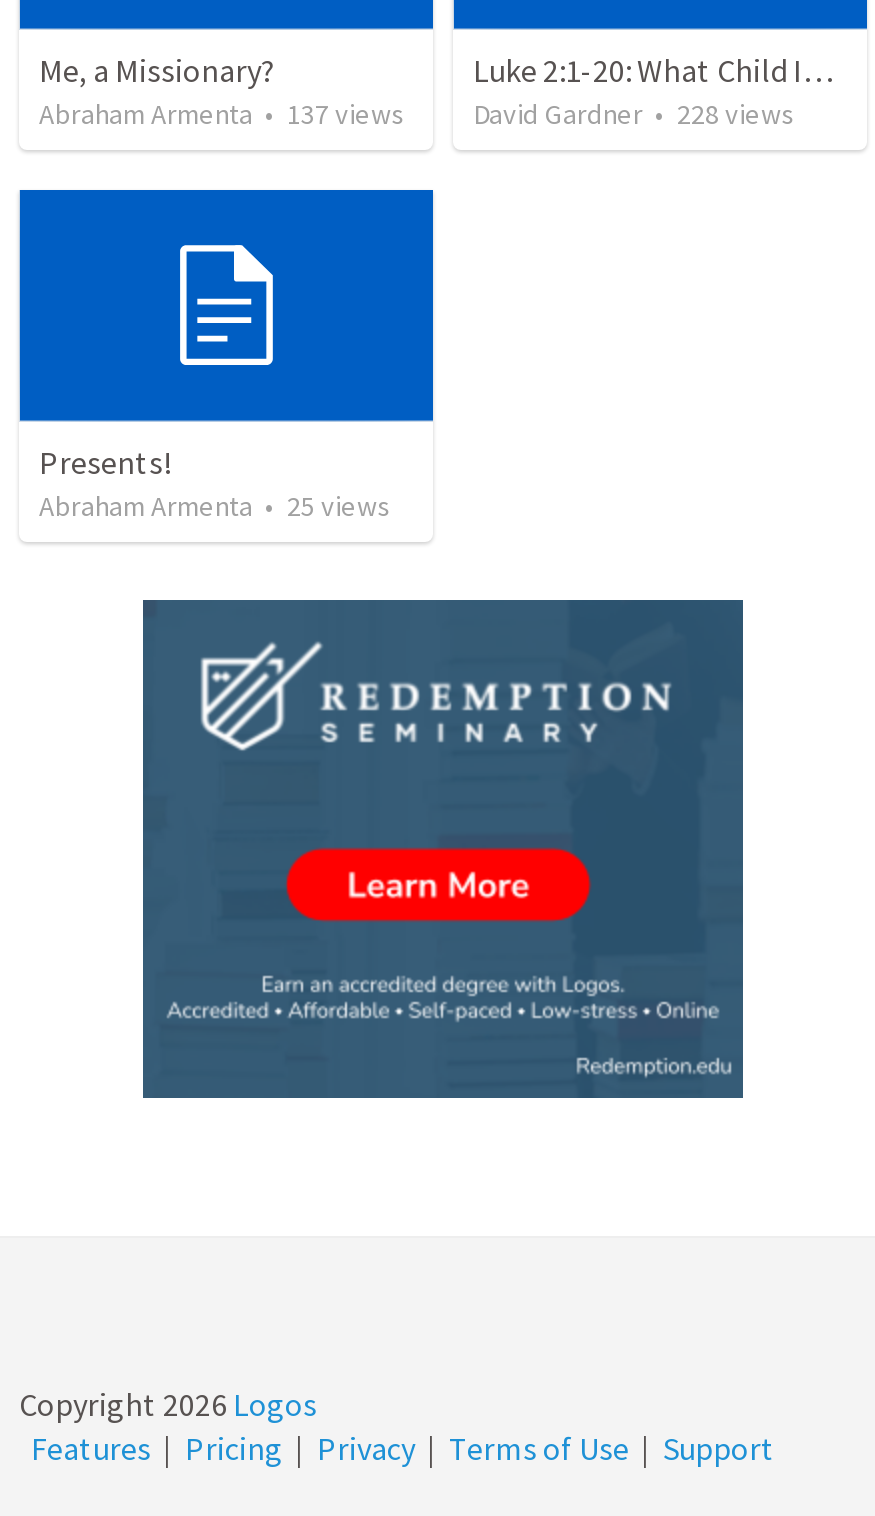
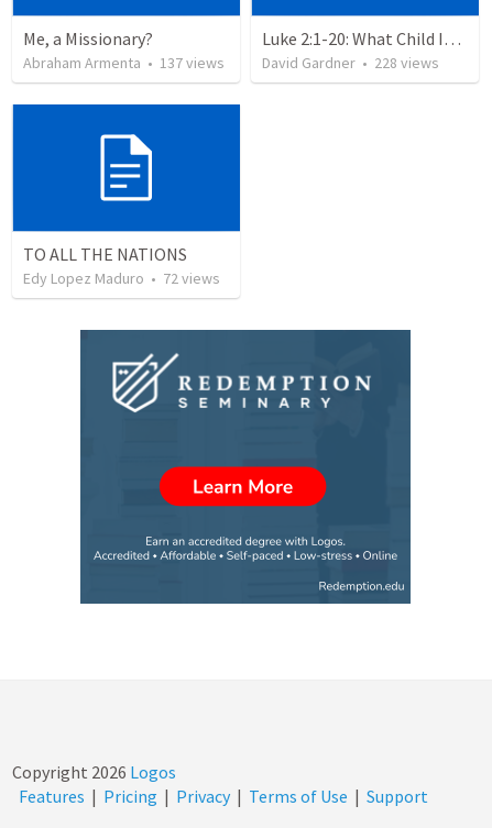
[39,442,391,524] Presents! | Abraham Armenta • 25 views -> [23,243,220,288] TO ALL THE NATIONS | Edy Lopez Maduro • 72 views

